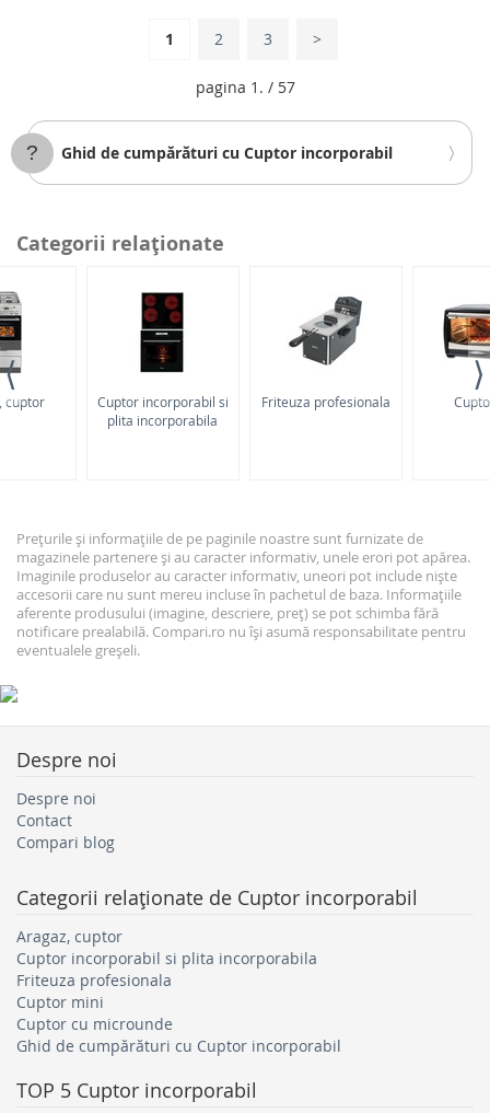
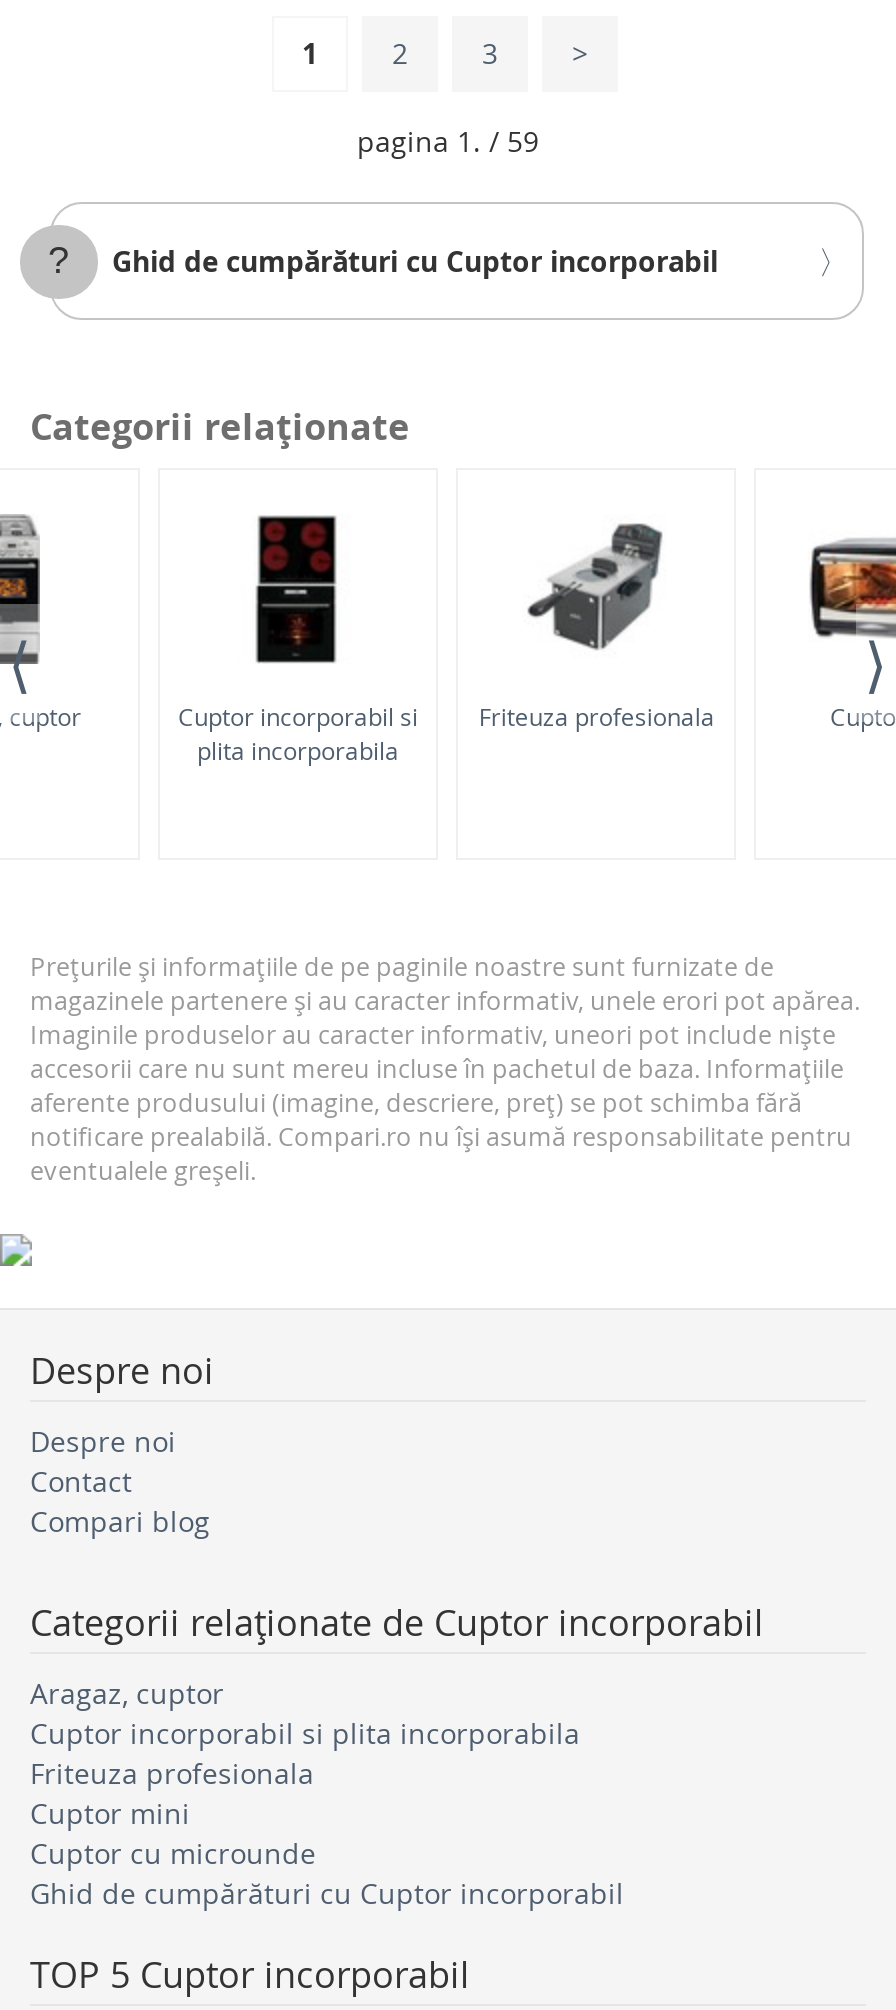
[195,76,295,97] pagina 1. / 57 -> [357,121,539,159] pagina 1. / 59

